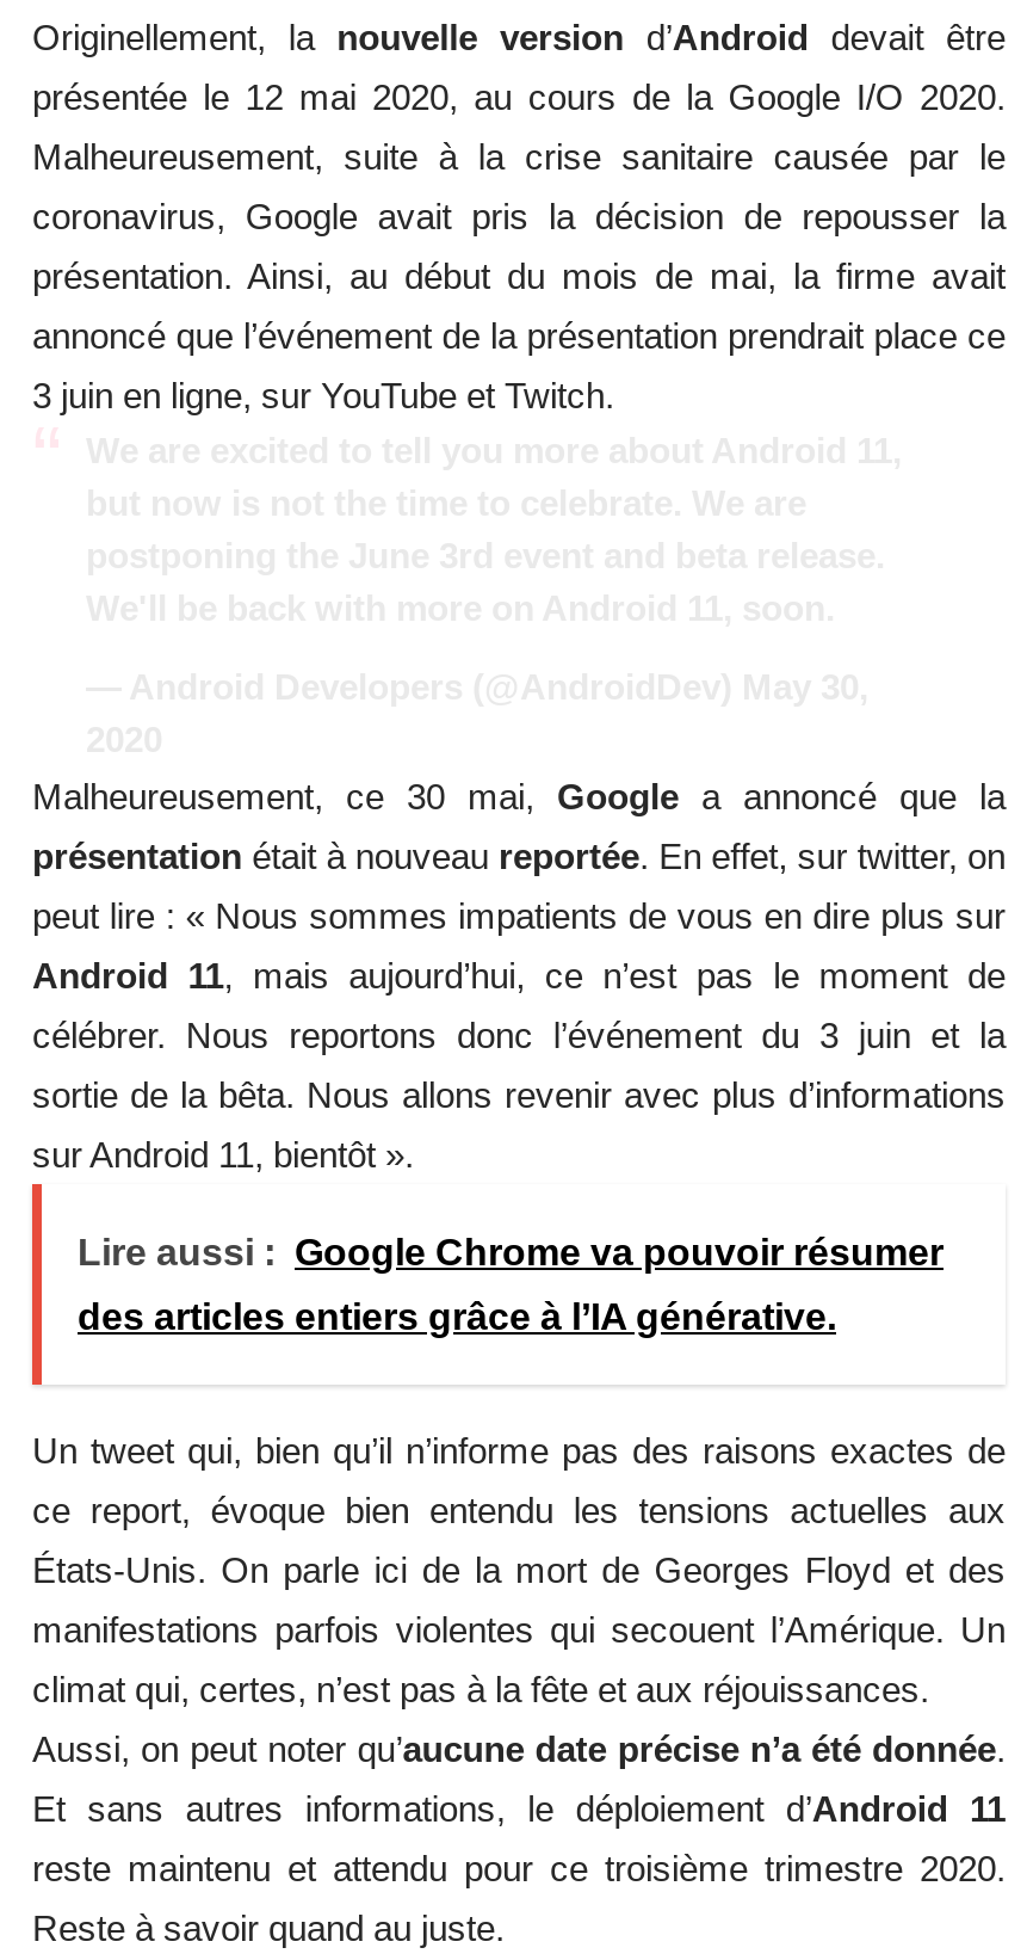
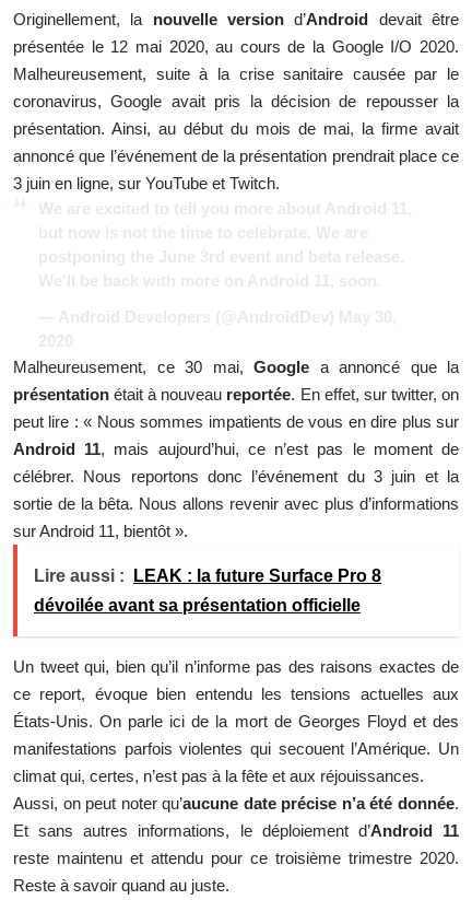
[78,1233,944,1273] Lire aussi : Google Chrome va pouvoir résumer -> [34,567,381,585] Lire aussi : LEAK : la future Surface Pro 8
[78,1297,836,1338] des articles entiers grâce à l’IA générative. -> [34,596,361,615] dévoilée avant sa présentation officielle

